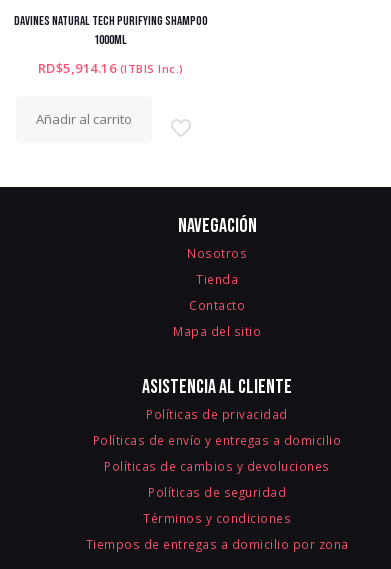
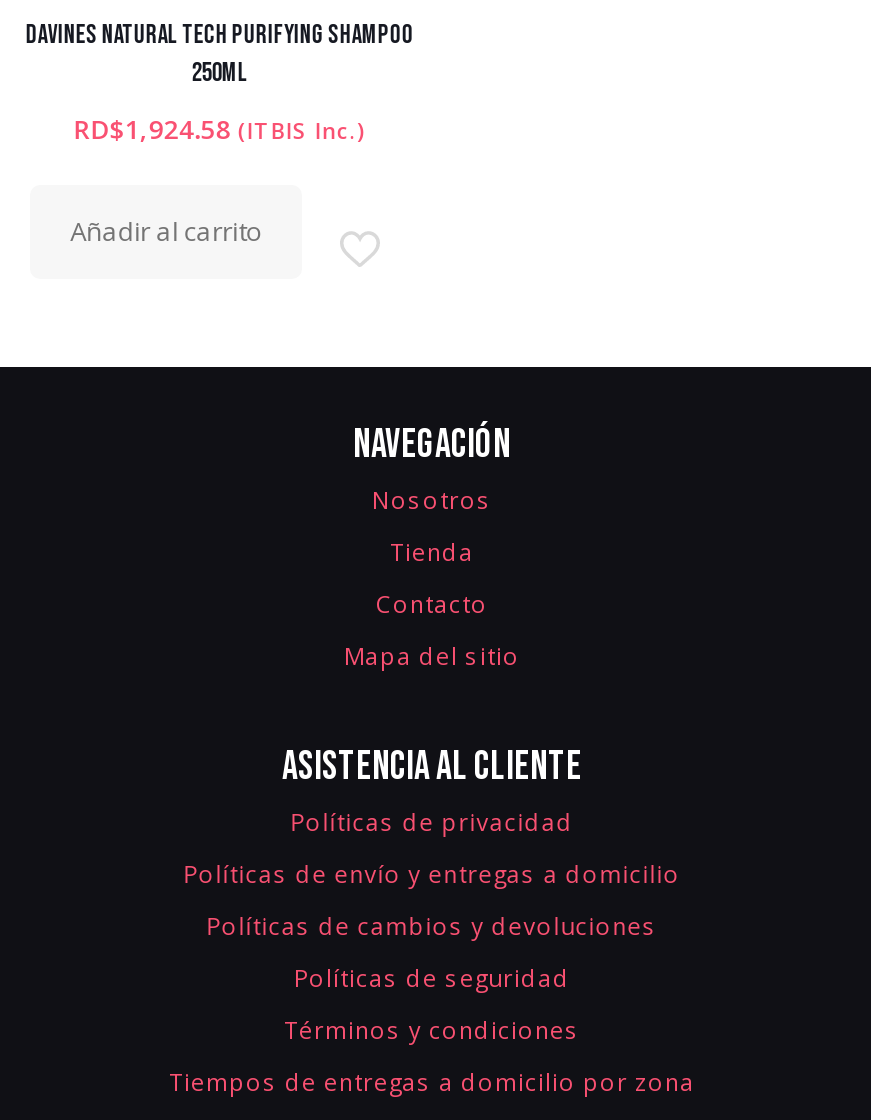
[94,32,127,48] 1000ML -> [192,58,248,90] 250ML
[38,59,184,77] RD$5,914.16 (ITBIS Inc.) -> [74,112,366,148] RD$1,924.58 (ITBIS Inc.)

